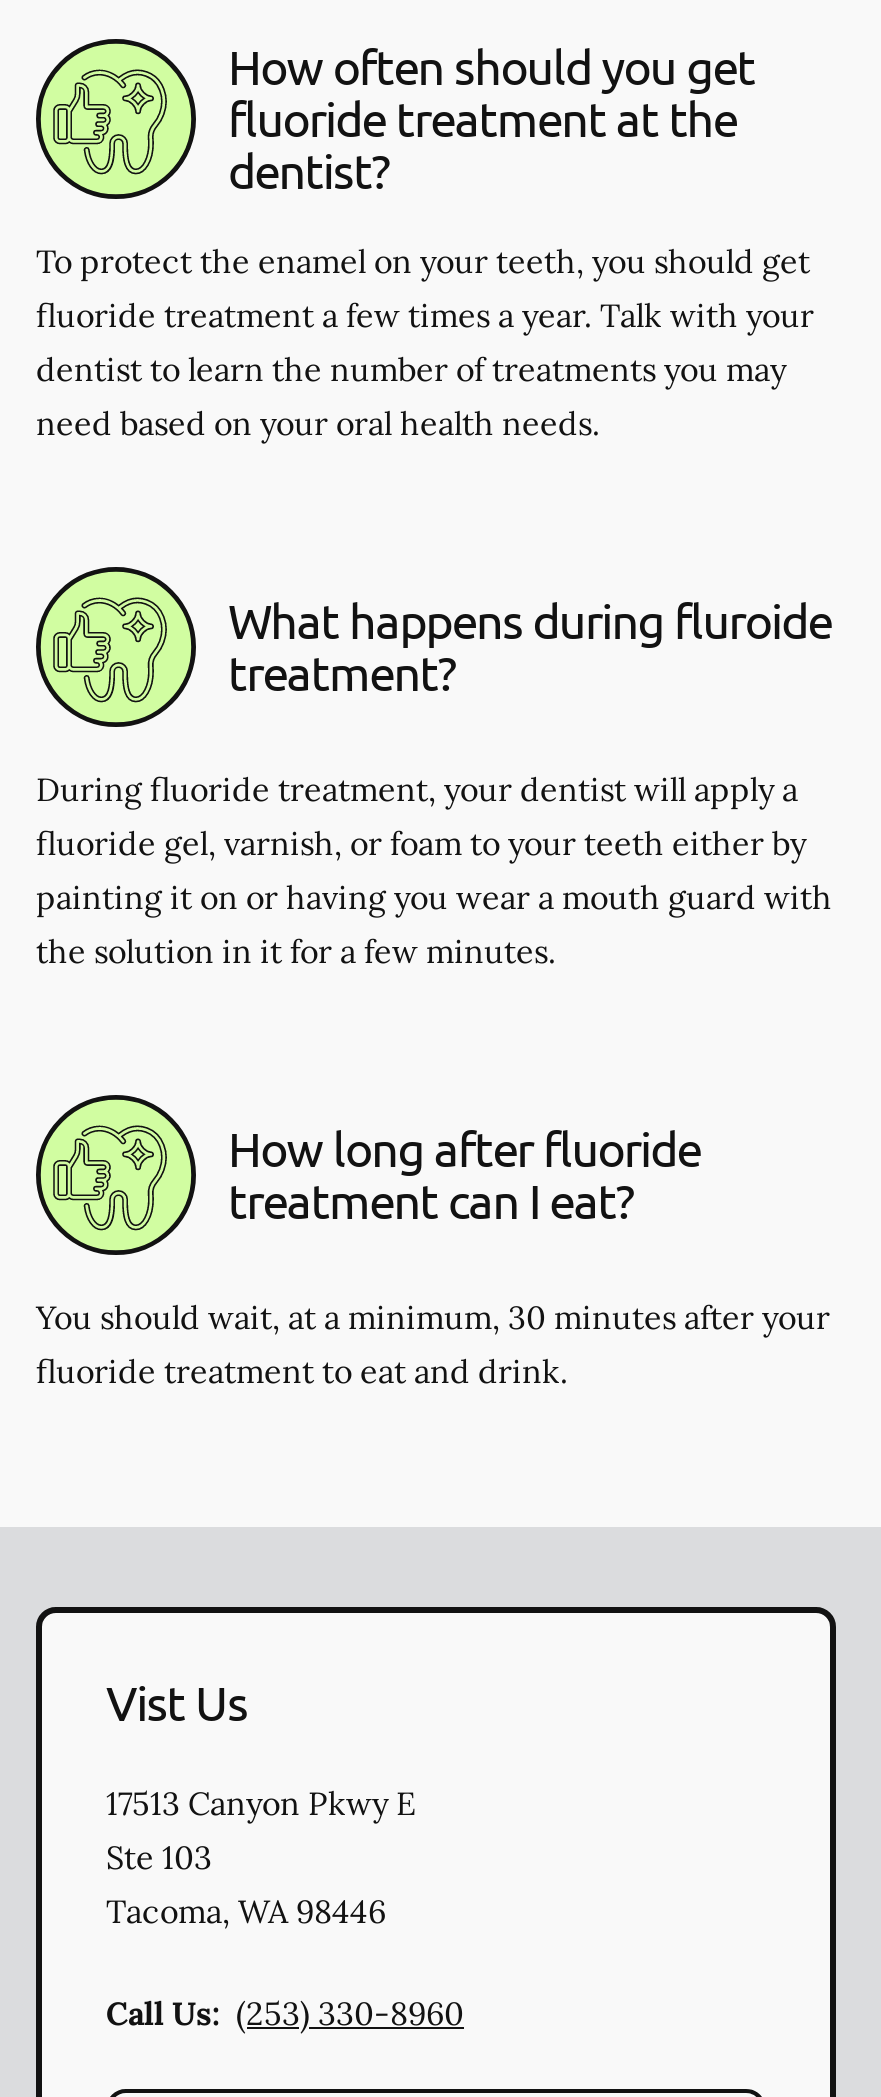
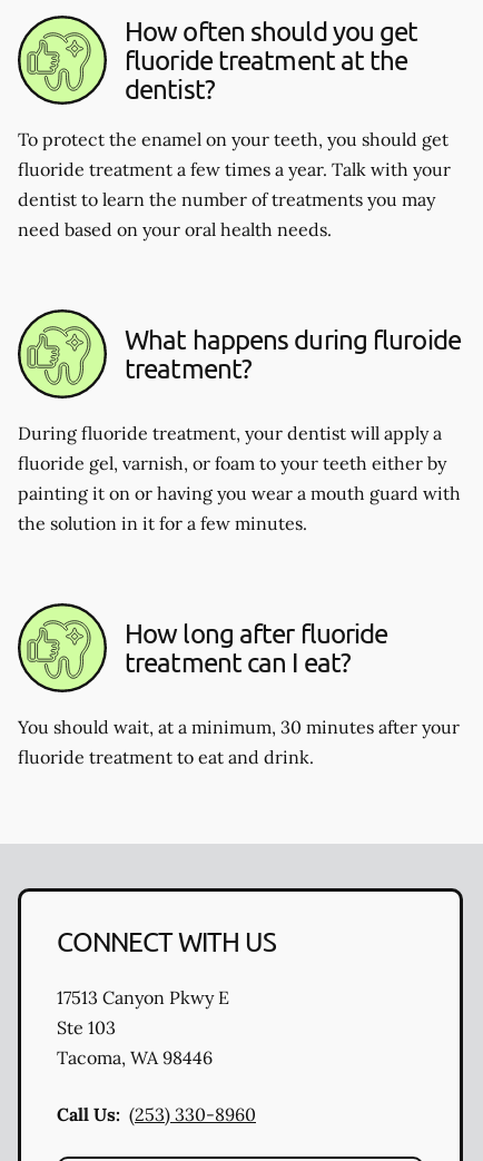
[106,1672,247,1730] Vist Us -> [57,924,277,957] CONNECT WITH US

